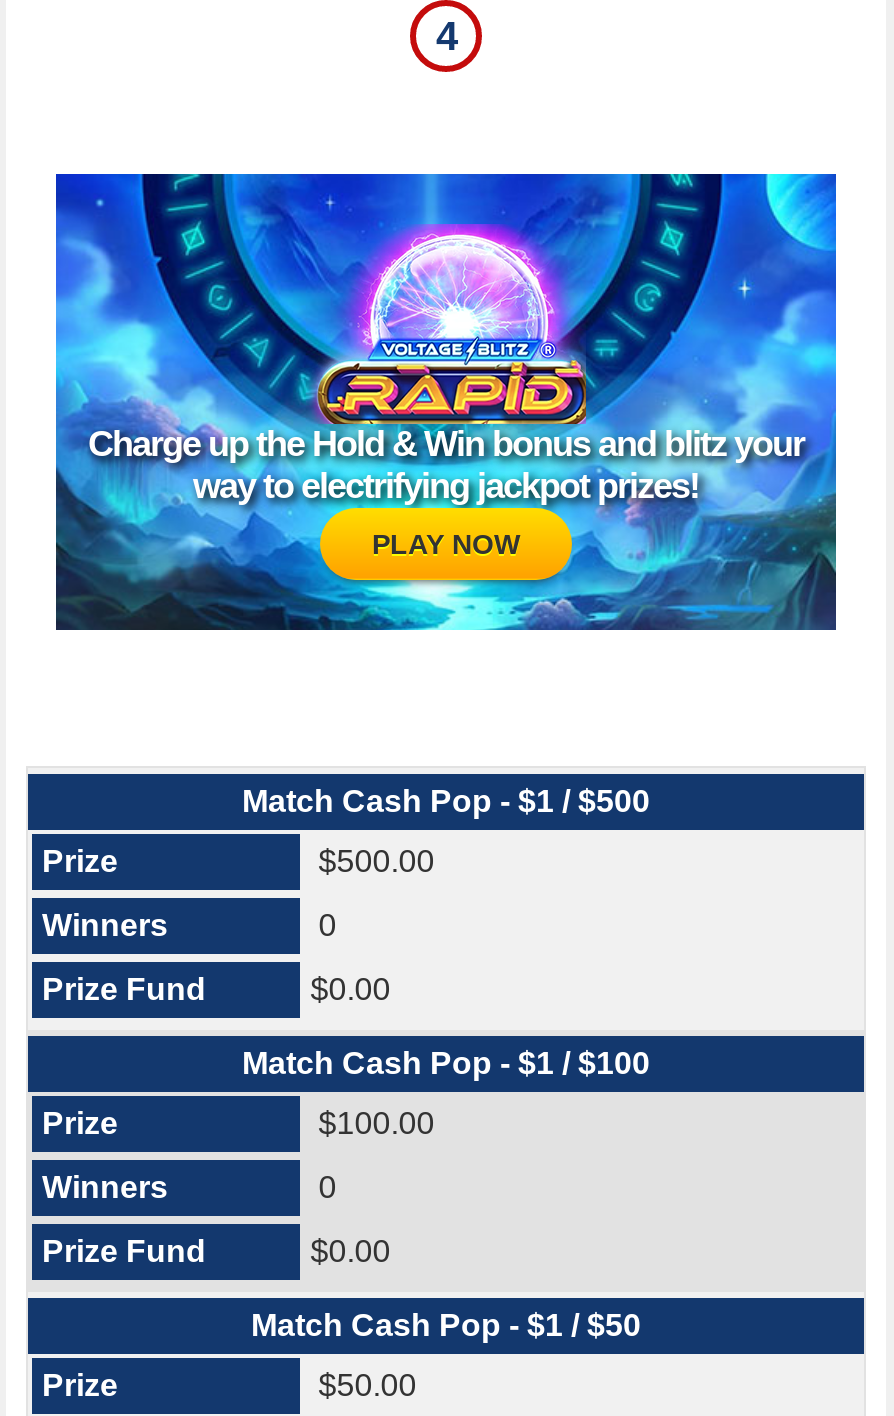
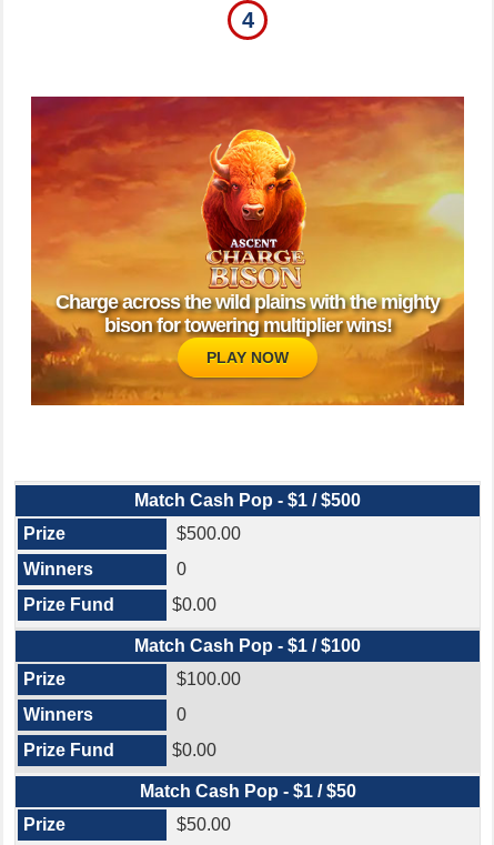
[54,172,838,632] [image] | Charge up the Hold & Win bonus and blitz your | way to electrifying jackpot prizes! -> [30,95,465,406] [image] | Charge across the wild plains with the mighty | bison for towering multiplier wins!

